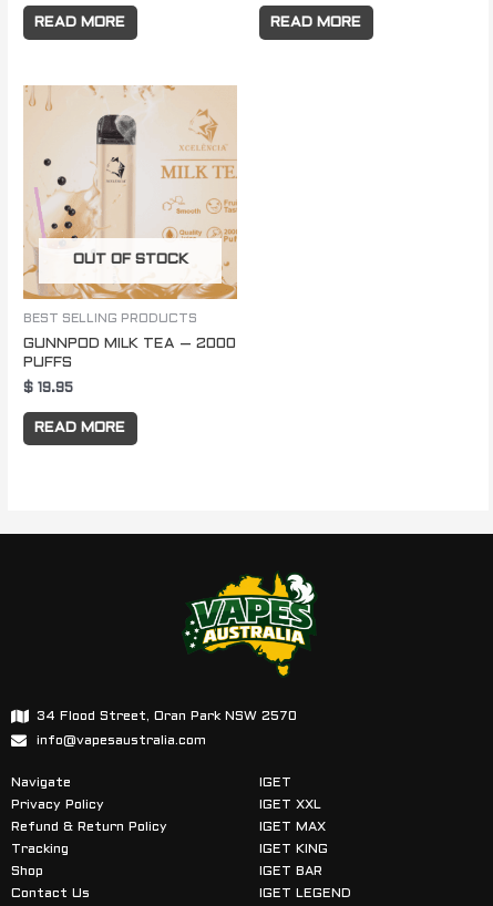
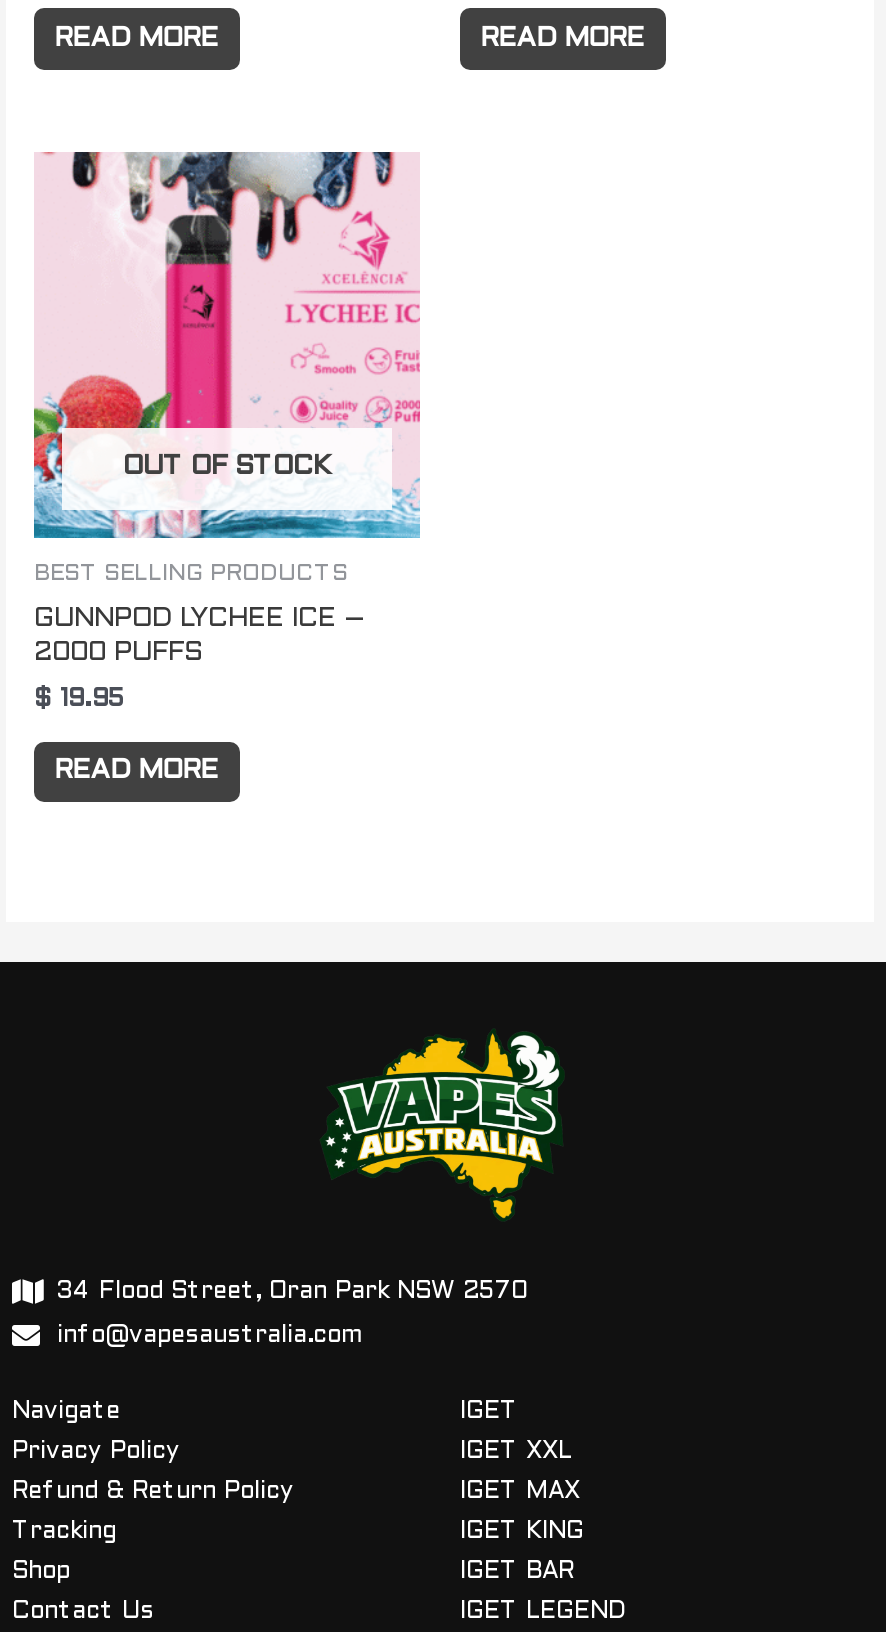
[22,84,238,370] [image] | GUNNPOD MILK TEA – 2000 | PUFFS -> [32,150,422,665] [image] | GUNNPOD LYCHEE ICE – | 2000 PUFFS

